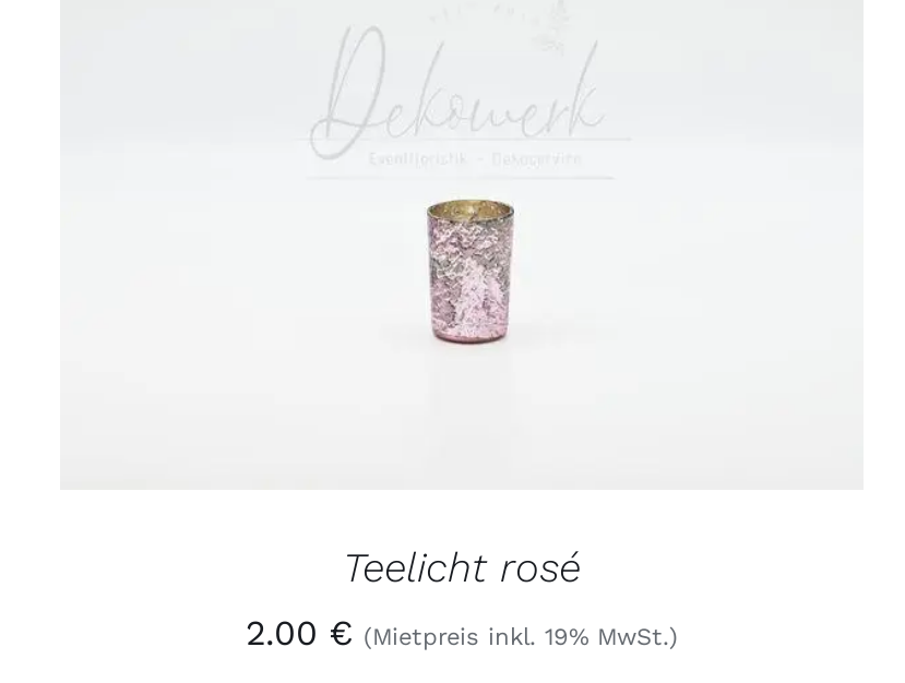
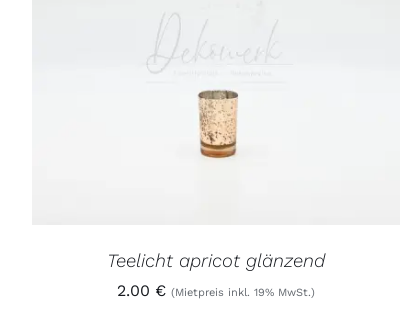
[422,196,516,347] [image] -> [197,89,240,159] [image]
[343,545,581,593] Teelicht rosé -> [107,250,325,272] Teelicht apricot glänzend

